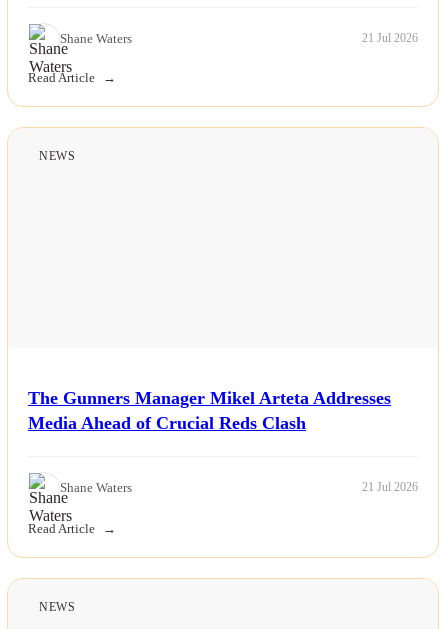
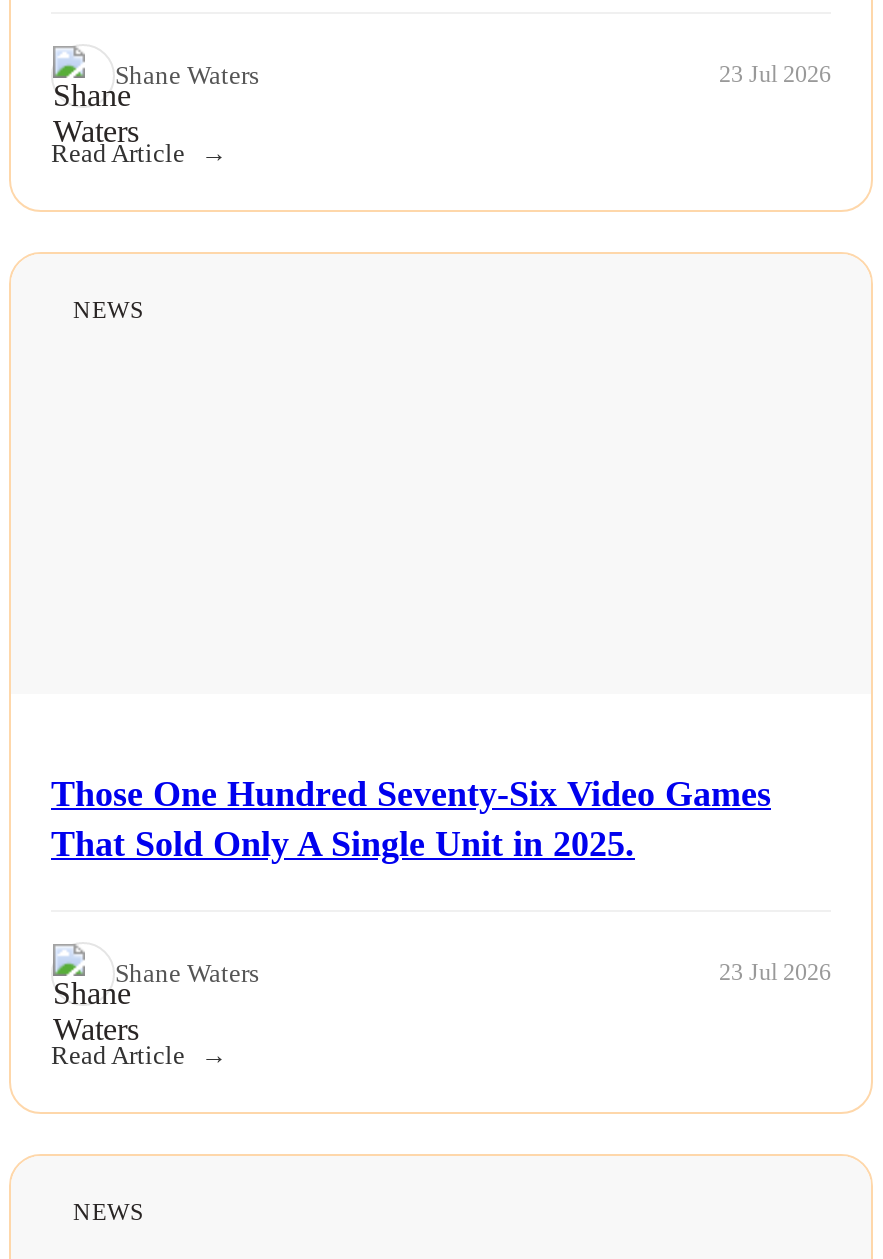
[362,31,418,45] 21 Jul 2026 -> [719,60,831,88] 23 Jul 2026
[28,388,391,433] The Gunners Manager Mikel Arteta Addresses | Media Ahead of Crucial Reds Clash -> [51,773,771,863] Those One Hundred Seventy-Six Video Games | That Sold Only A Single Unit in 2025.
[362,480,418,494] 21 Jul 2026 -> [719,958,831,986] 23 Jul 2026

